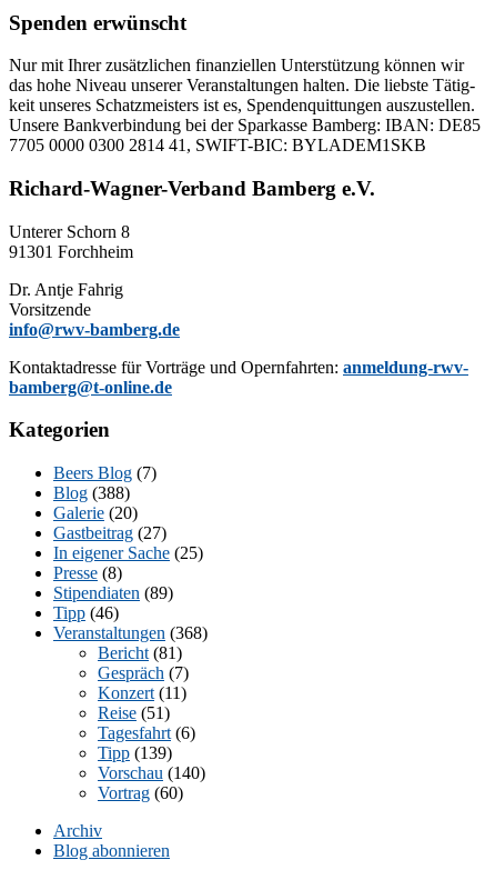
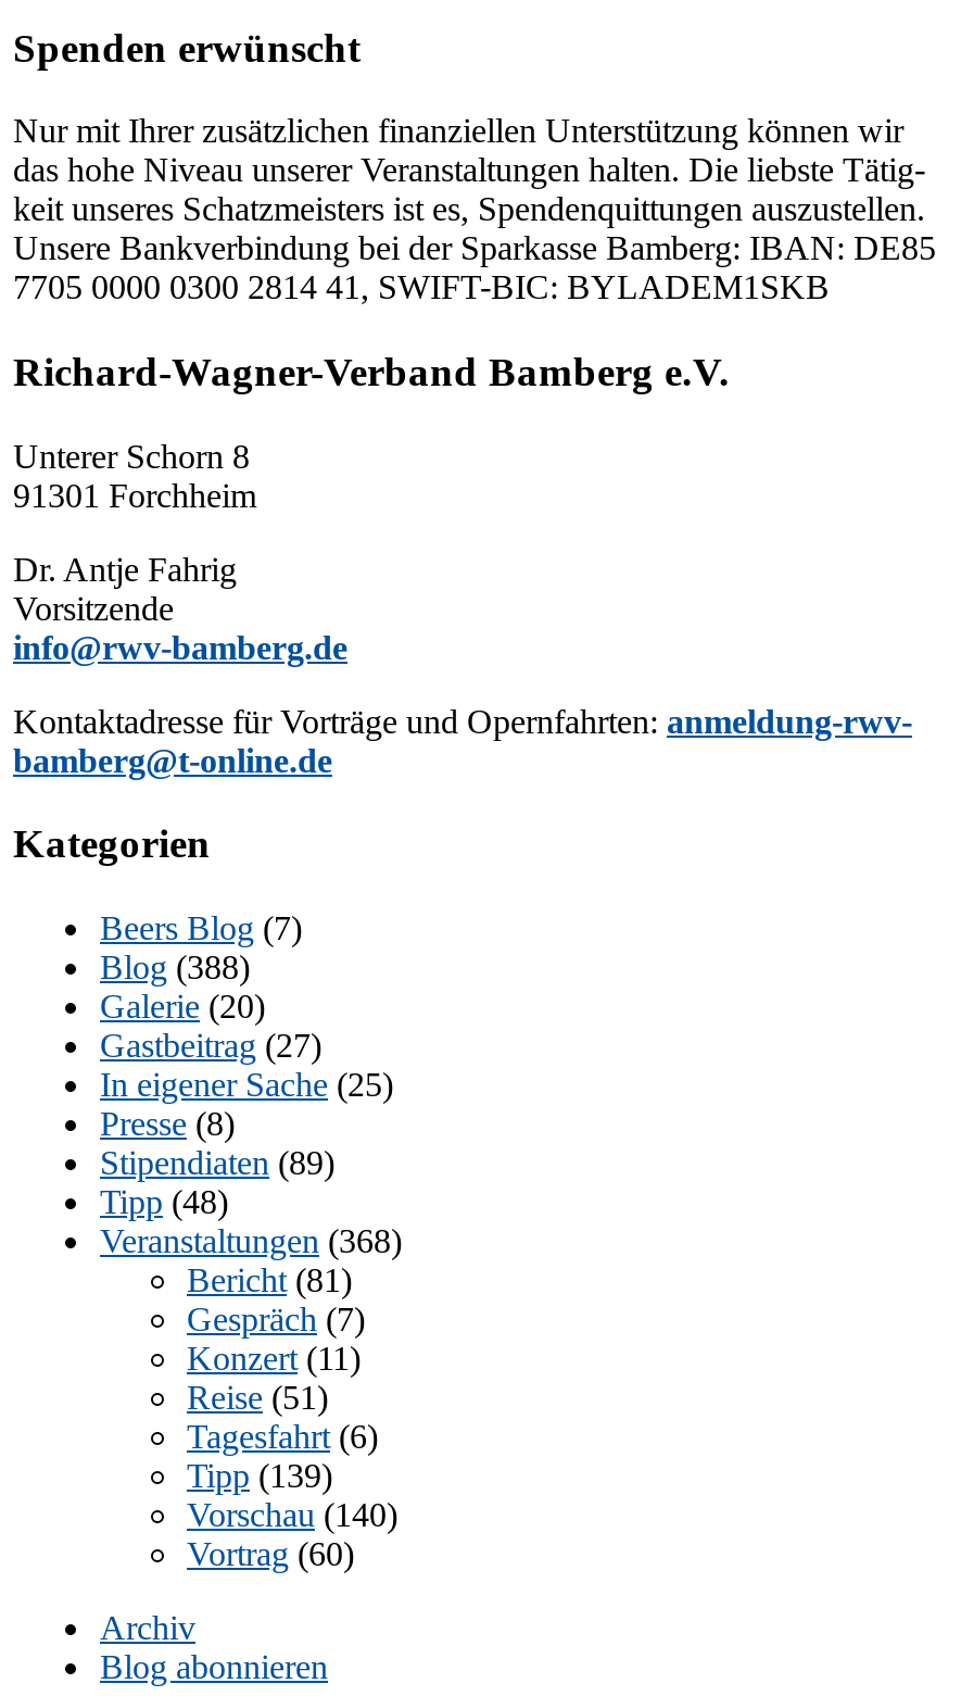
[53,604,119,622] Tipp (46) -> [100,1184,228,1221] Tipp (48)

